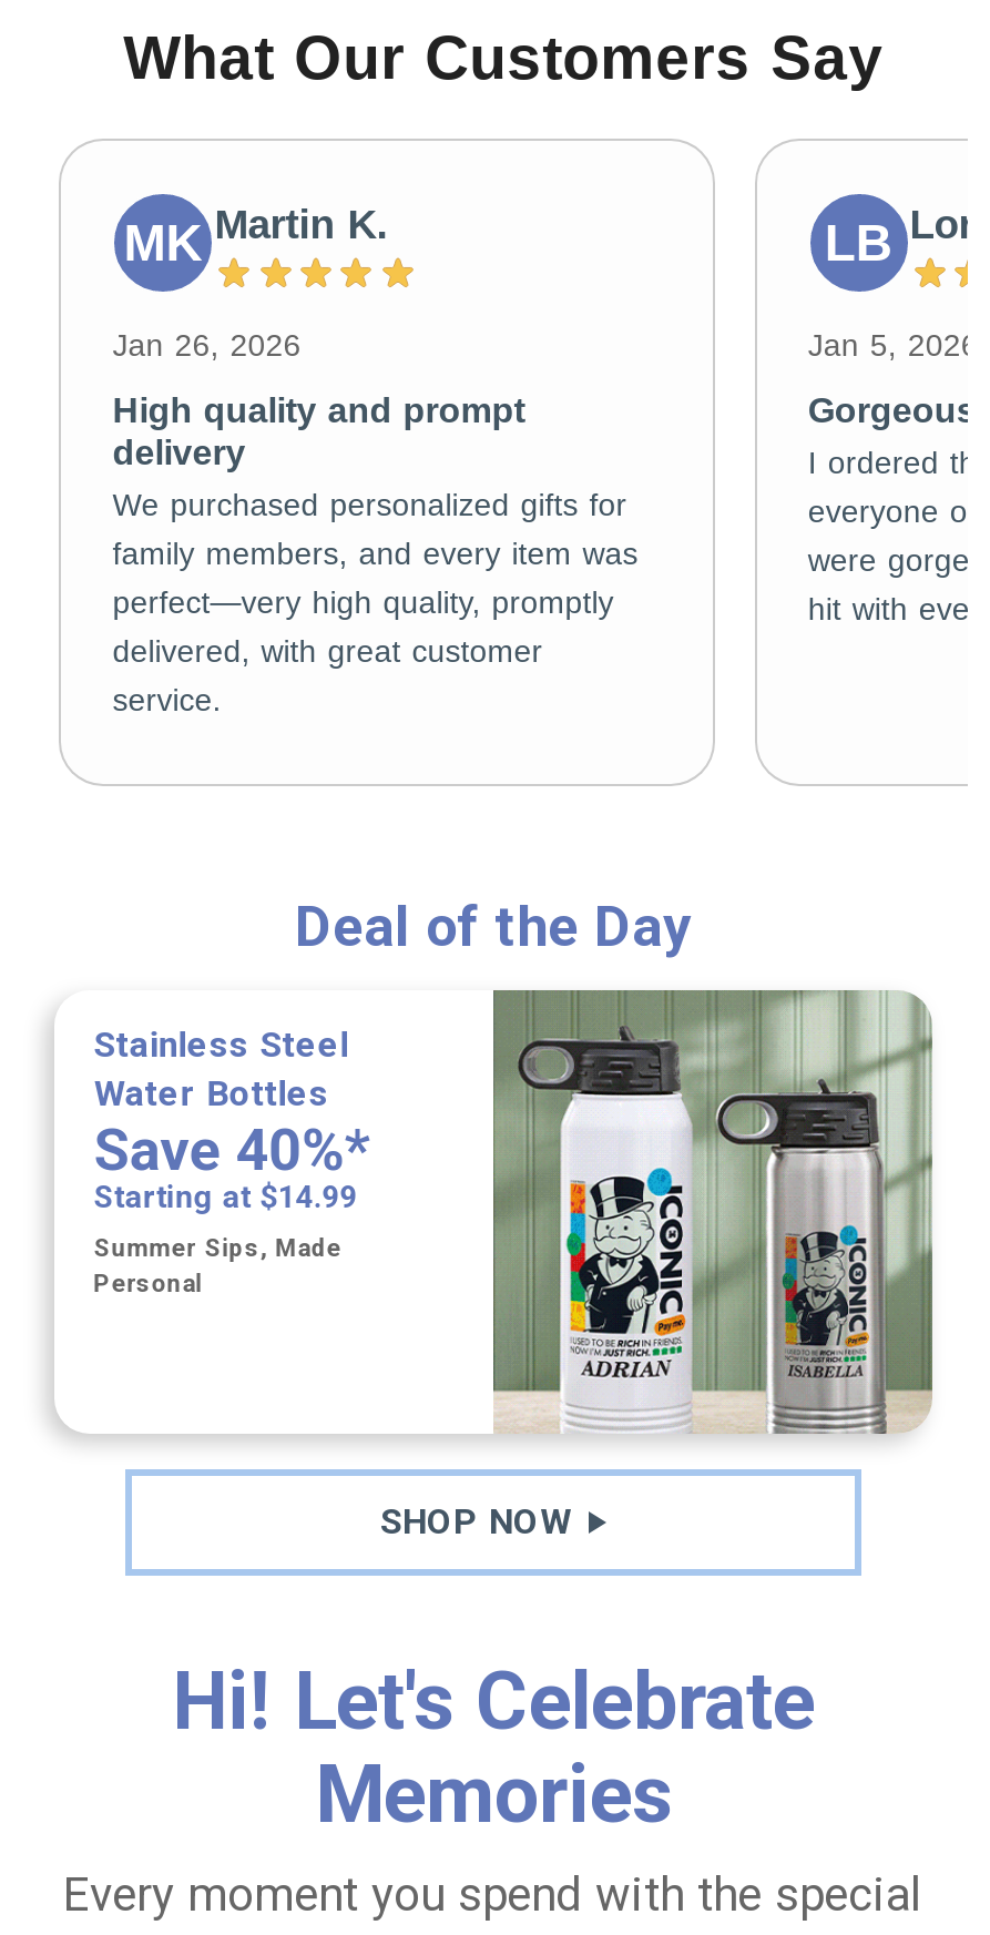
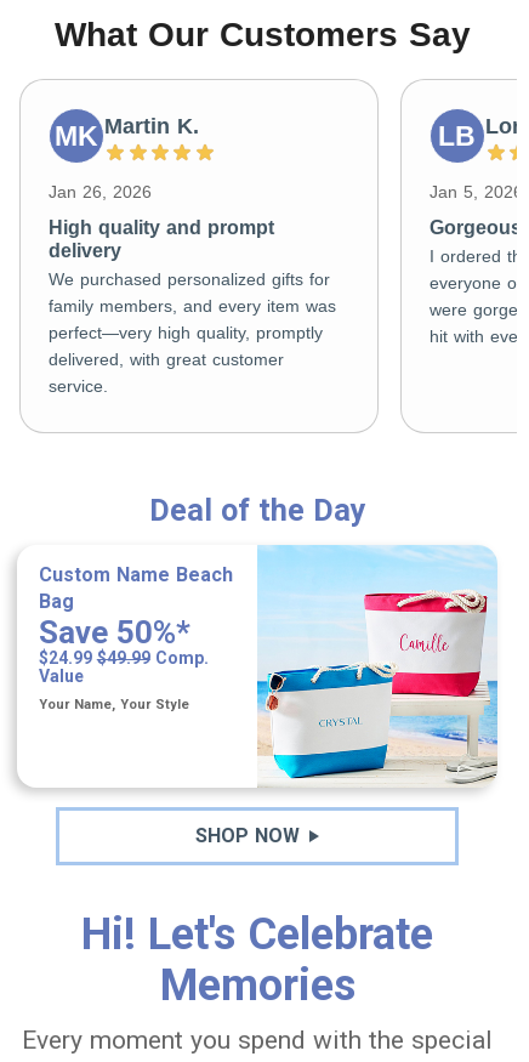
[491,988,935,1436] [image] -> [256,545,499,788] [image]
[94,1023,371,1214] Stainless Steel | Water Bottles | Save 40%* | Starting at $14.99 -> [39,563,233,686] Custom Name Beach | Bag | Save 50%* | $24.99 $49.99 Comp. | Value
[94,1234,342,1298] Summer Sips, Made | Personal -> [39,696,189,712] Your Name, Your Style

